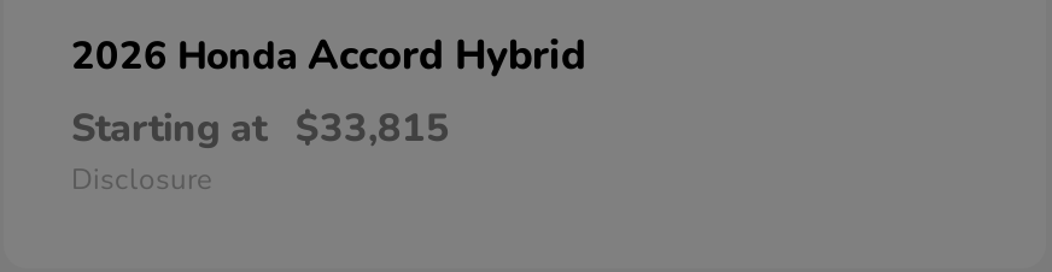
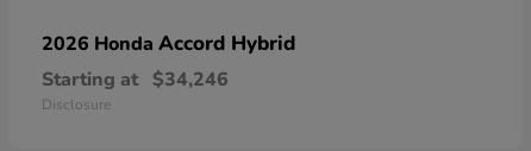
[71,102,450,155] Starting at $33,815 -> [42,67,229,93] Starting at $34,246

